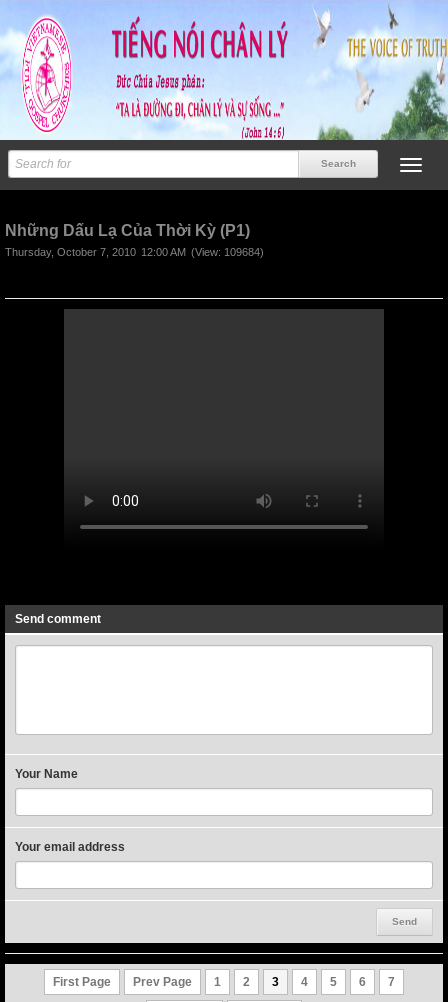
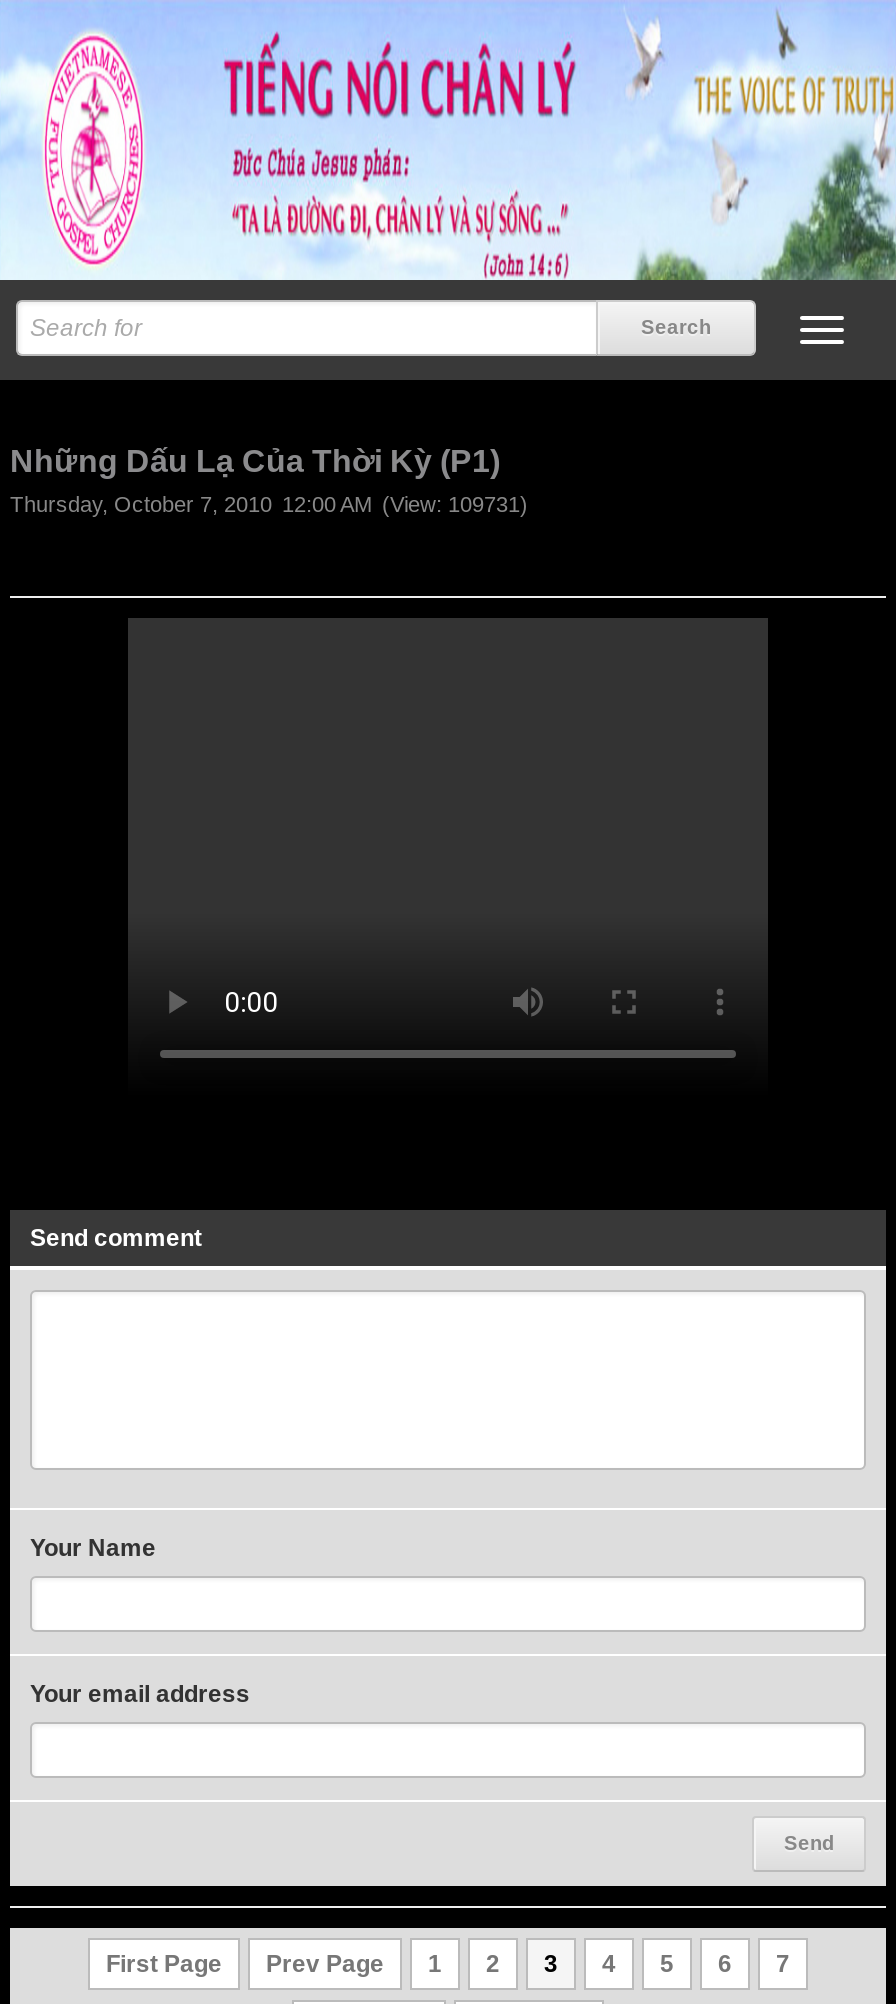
[5,246,264,258] Thursday, October 7, 2010 12:00 AM (View: 109684) -> [10,492,528,516] Thursday, October 7, 2010 12:00 AM (View: 109731)

